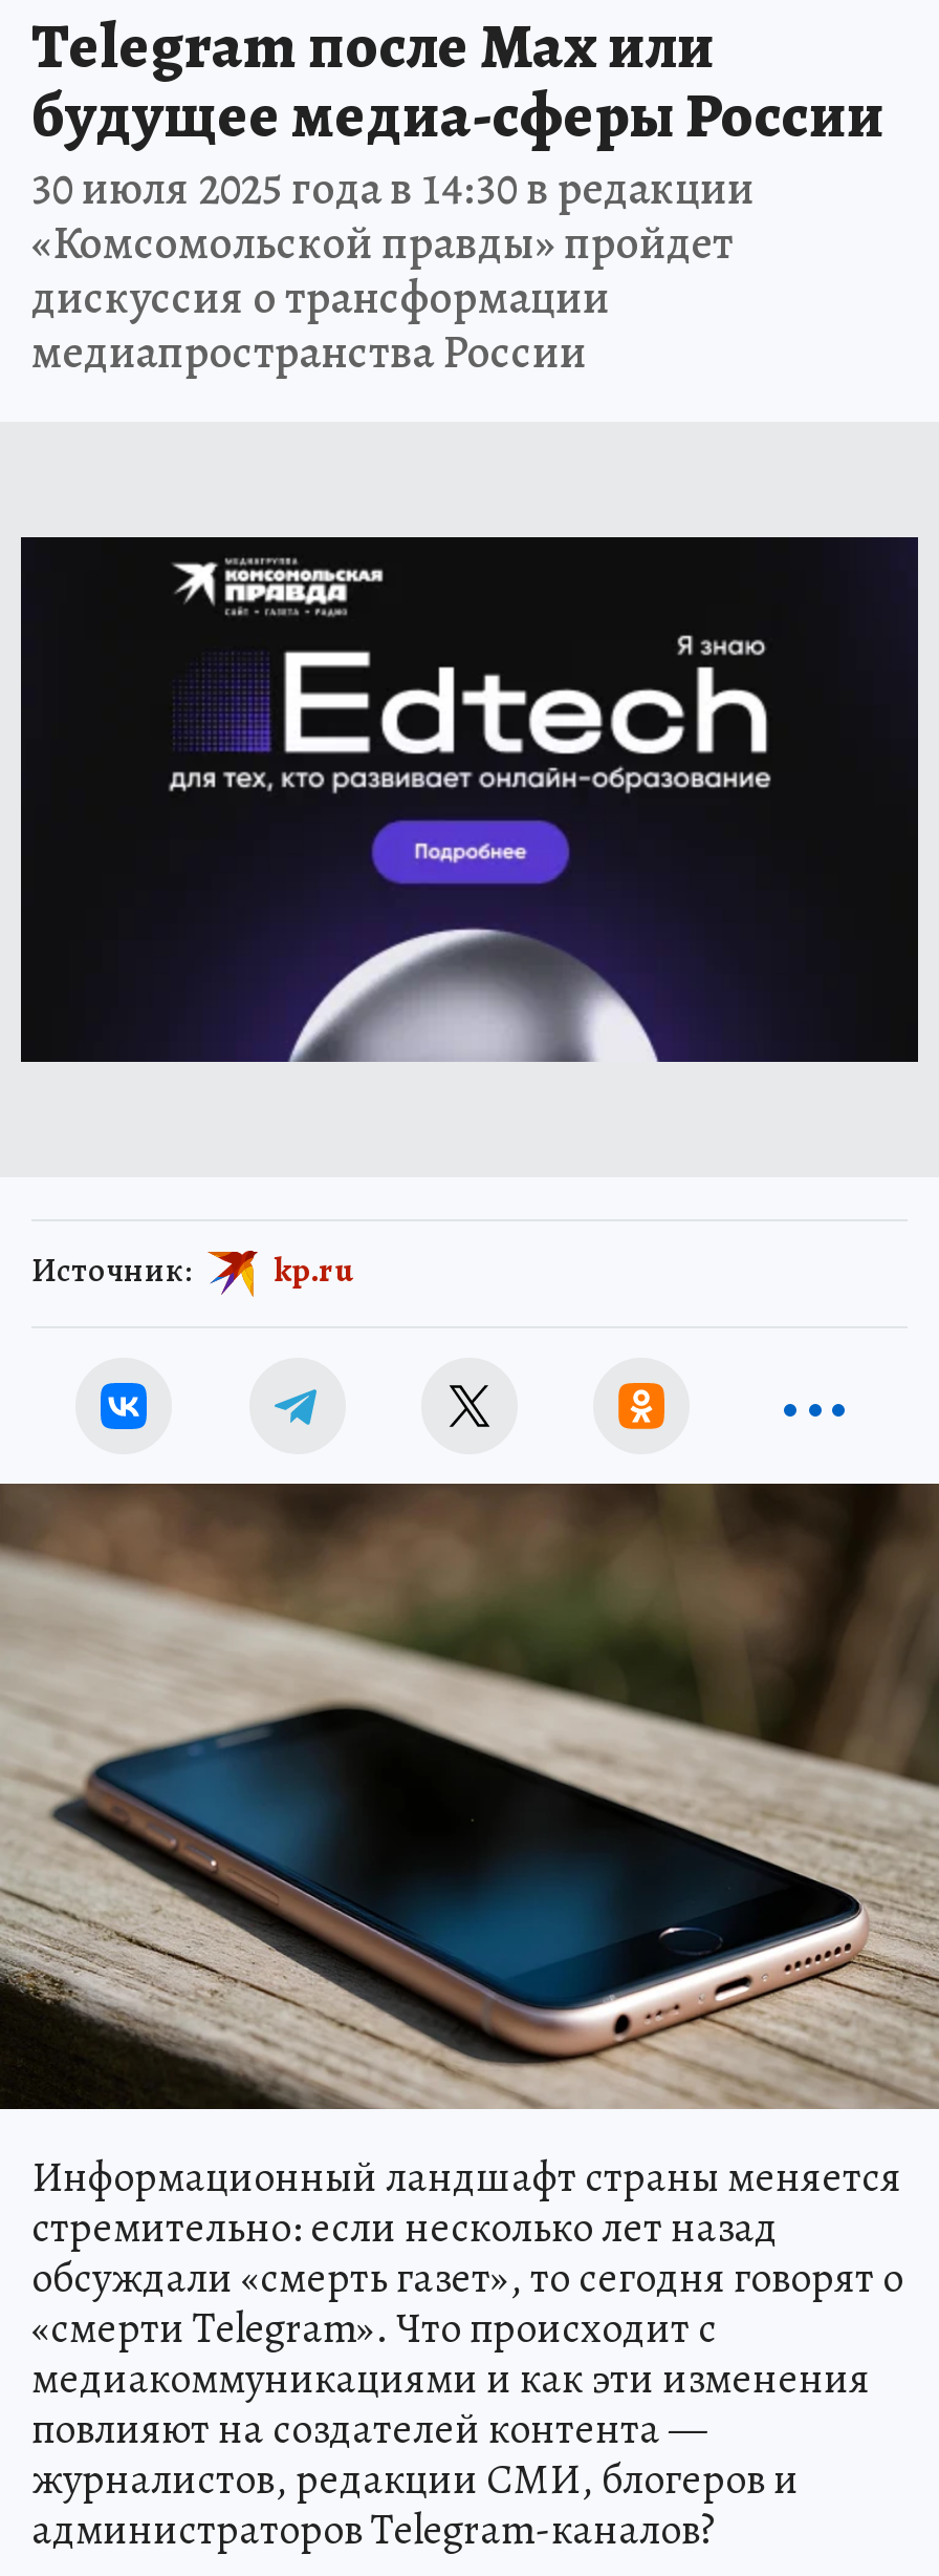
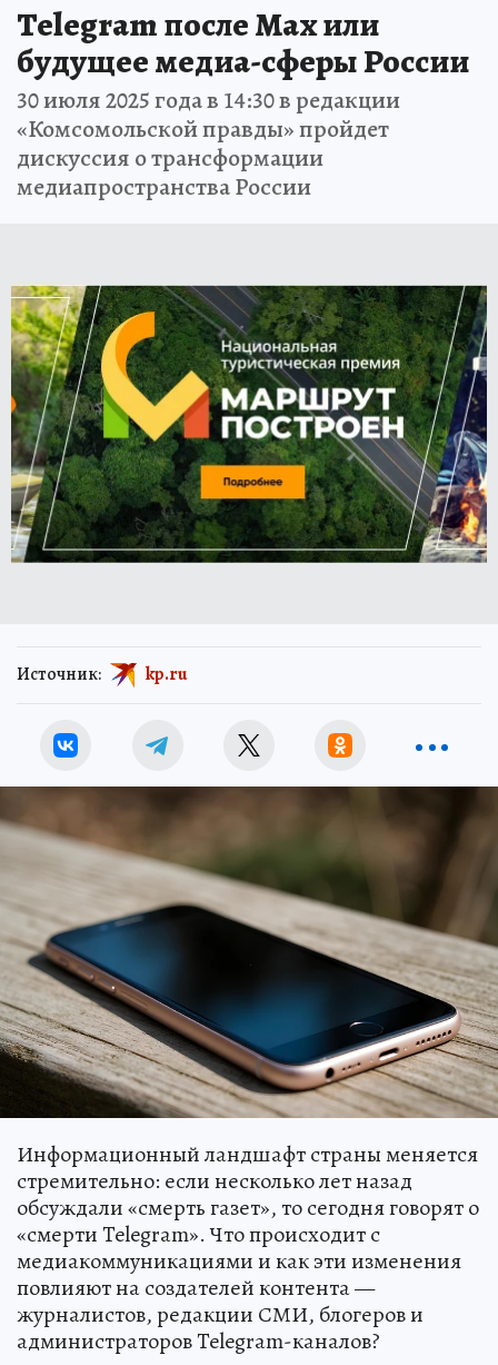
[19,535,920,1062] [image] -> [10,285,488,564] [image]

